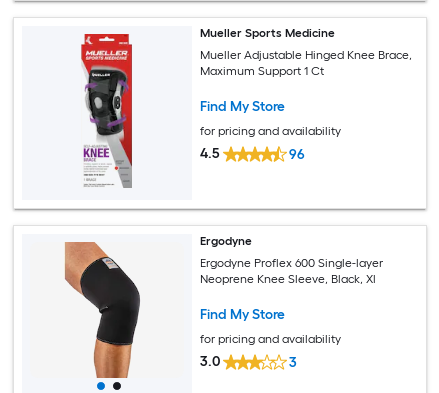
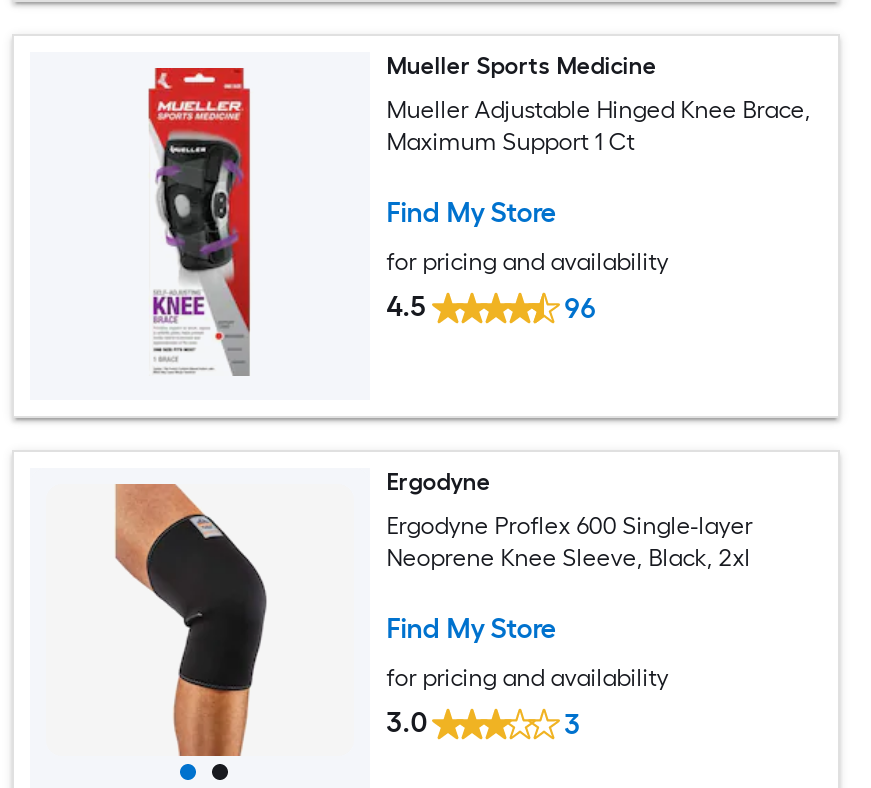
[200,272,376,286] Neoprene Knee Sleeve, Black, Xl -> [386,545,750,573] Neoprene Knee Sleeve, Black, 2xl

